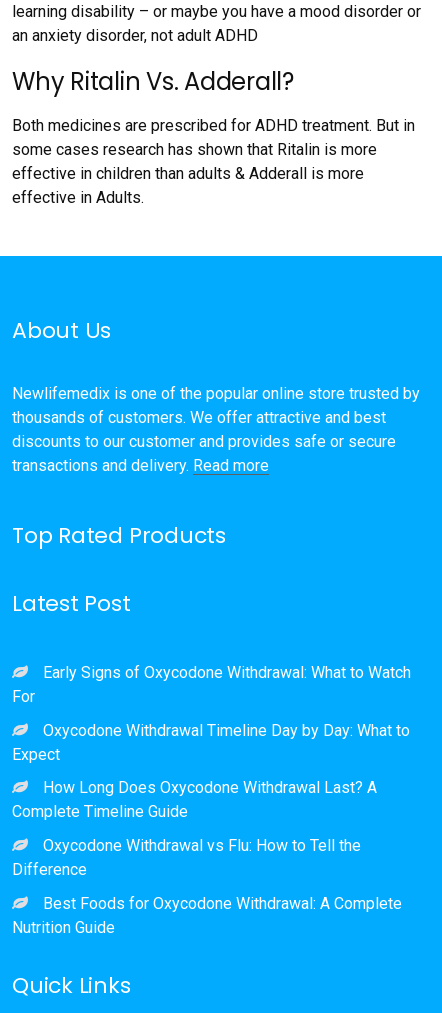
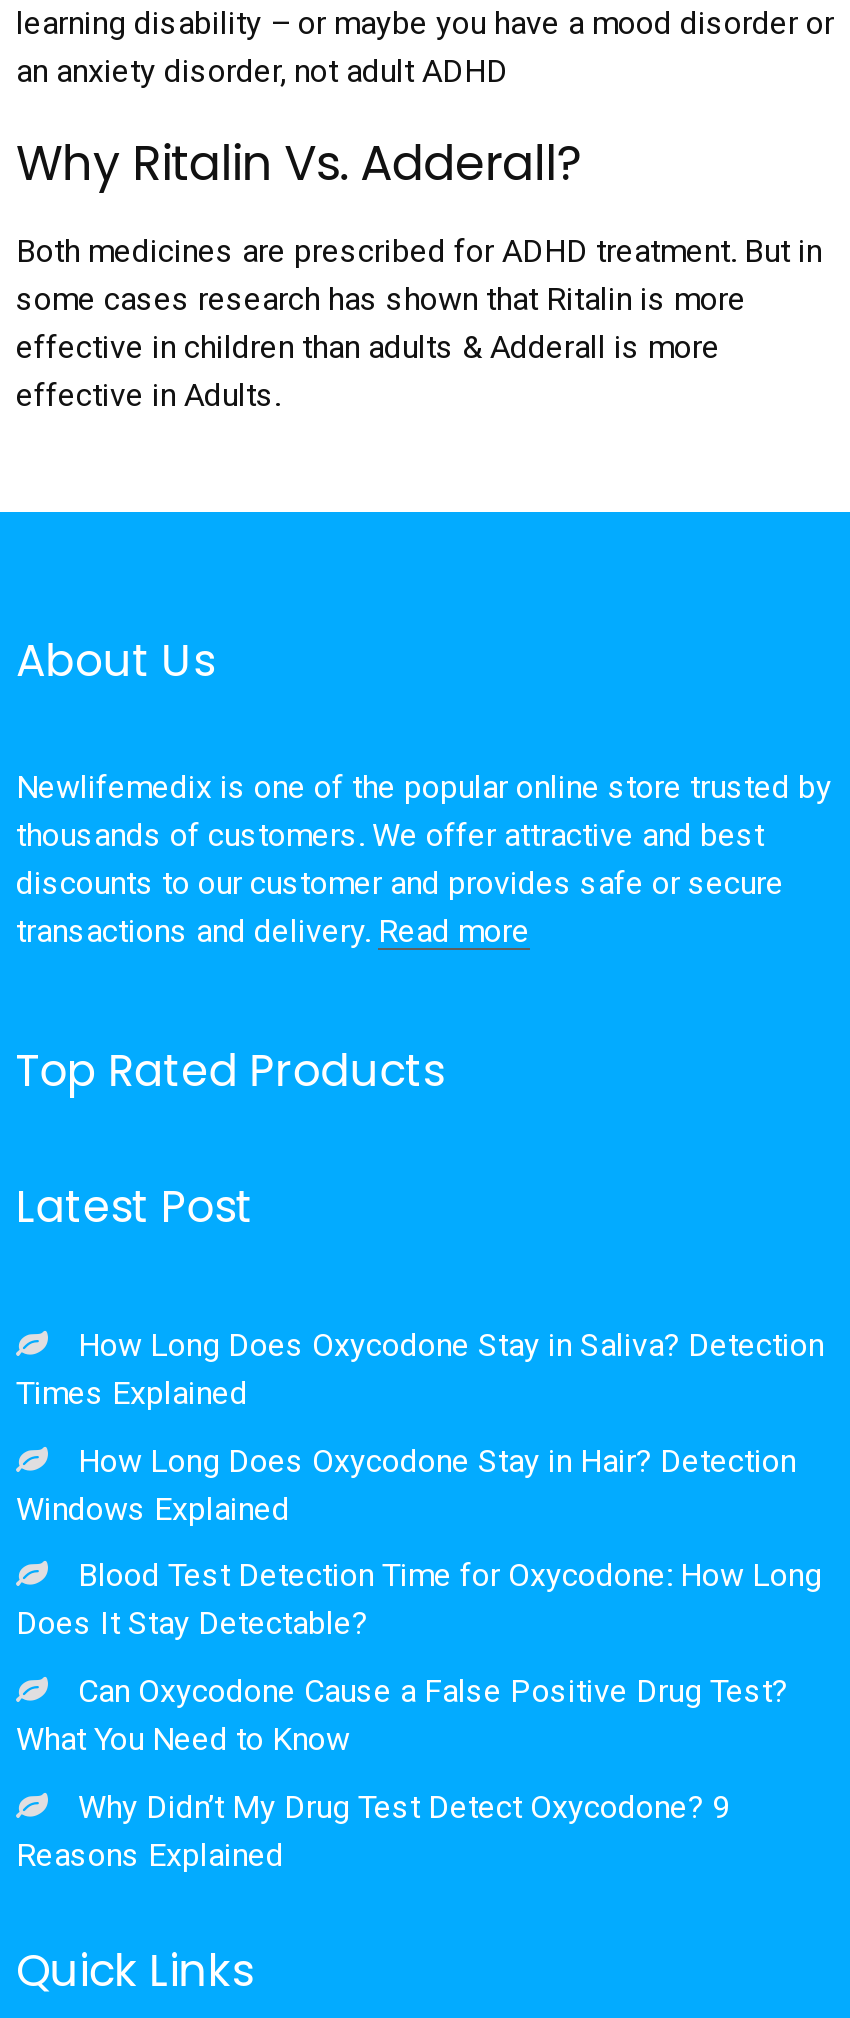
[12,663,411,706] Early Signs of Oxycodone Withdrawal: What to Watch | For -> [16,1326,824,1412] How Long Does Oxycodone Stay in Saliva? Detection | Times Explained
[12,721,410,764] Oxycodone Withdrawal Timeline Day by Day: What to | Expect -> [16,1442,796,1528] How Long Does Oxycodone Stay in Hair? Detection | Windows Explained
[12,778,377,821] How Long Does Oxycodone Withdrawal Last? A | Complete Timeline Guide -> [16,1557,822,1643] Blood Test Detection Time for Oxycodone: How Long | Does It Stay Detectable?
[12,836,361,879] Oxycodone Withdrawal vs Flu: How to Tell the | Difference -> [16,1672,788,1758] Can Oxycodone Cause a False Positive Drug Test? | What You Need to Know
[12,894,402,937] Best Foods for Oxycodone Withdrawal: A Complete | Nutrition Guide -> [16,1787,730,1873] Why Didn’t My Drug Test Detect Oxycodone? 9 | Reasons Explained

